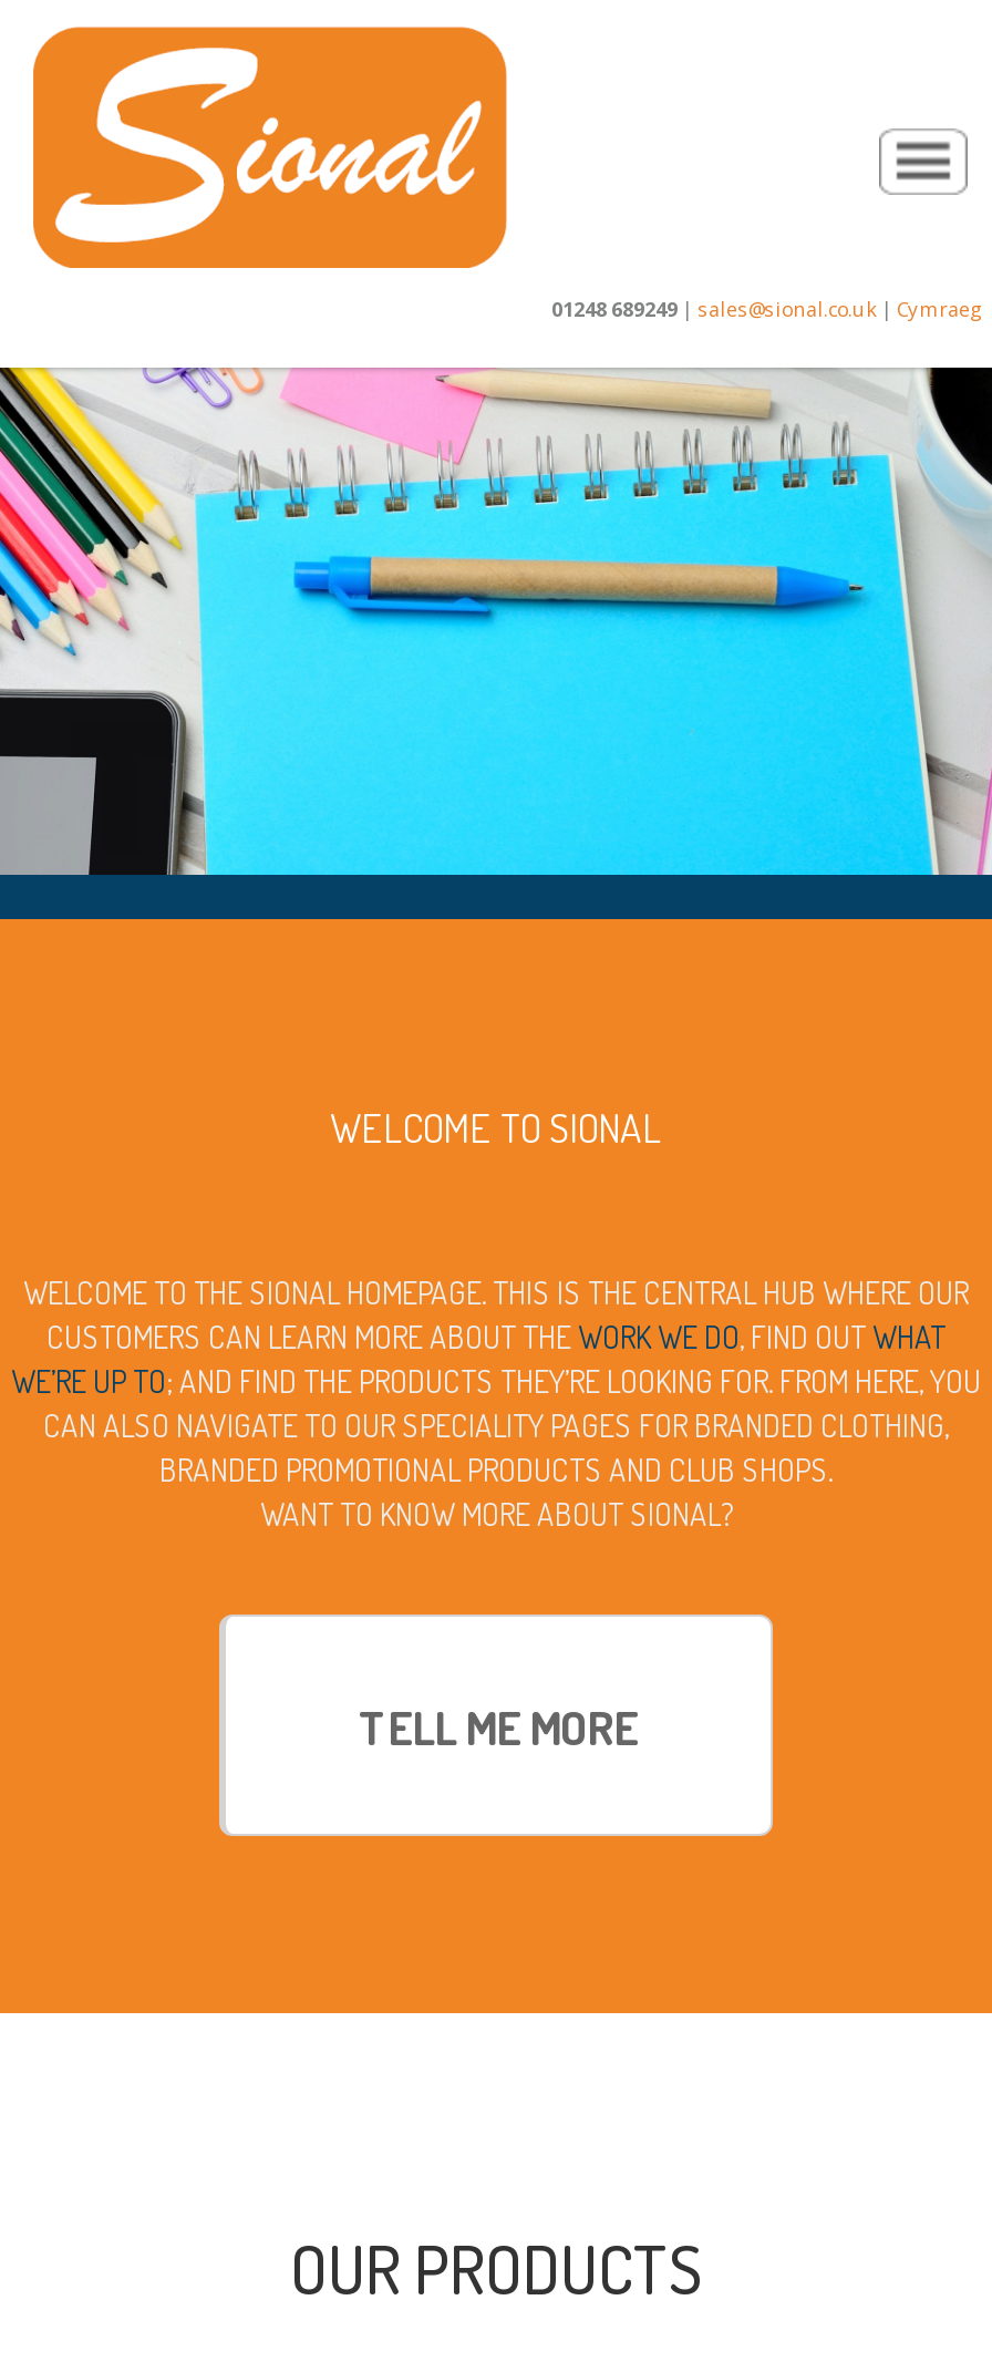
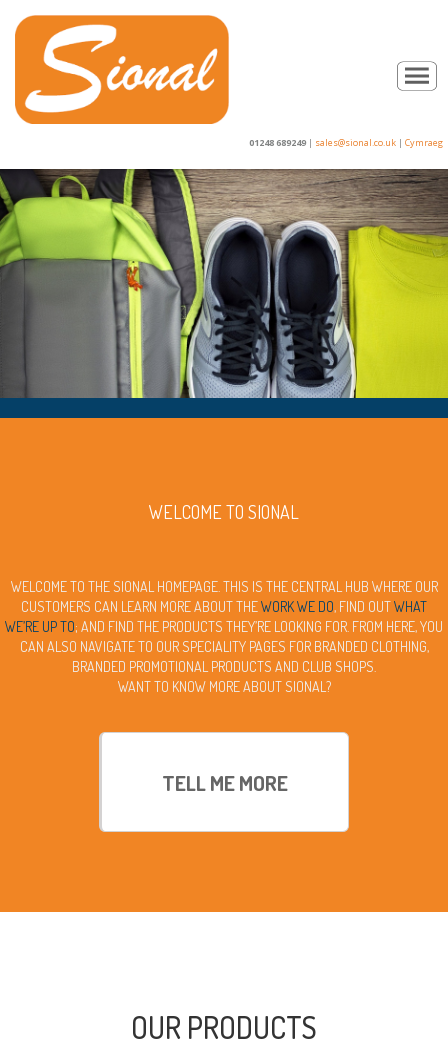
[7,365,985,877] [image] -> [3,168,445,399] [image]

